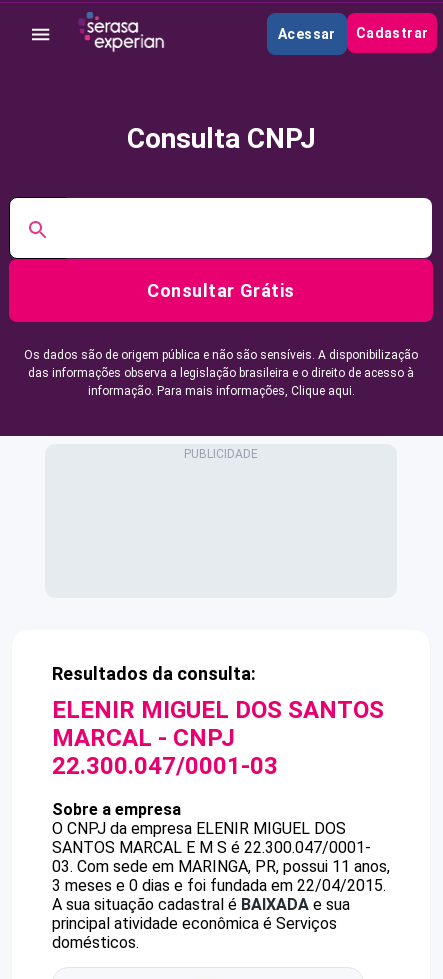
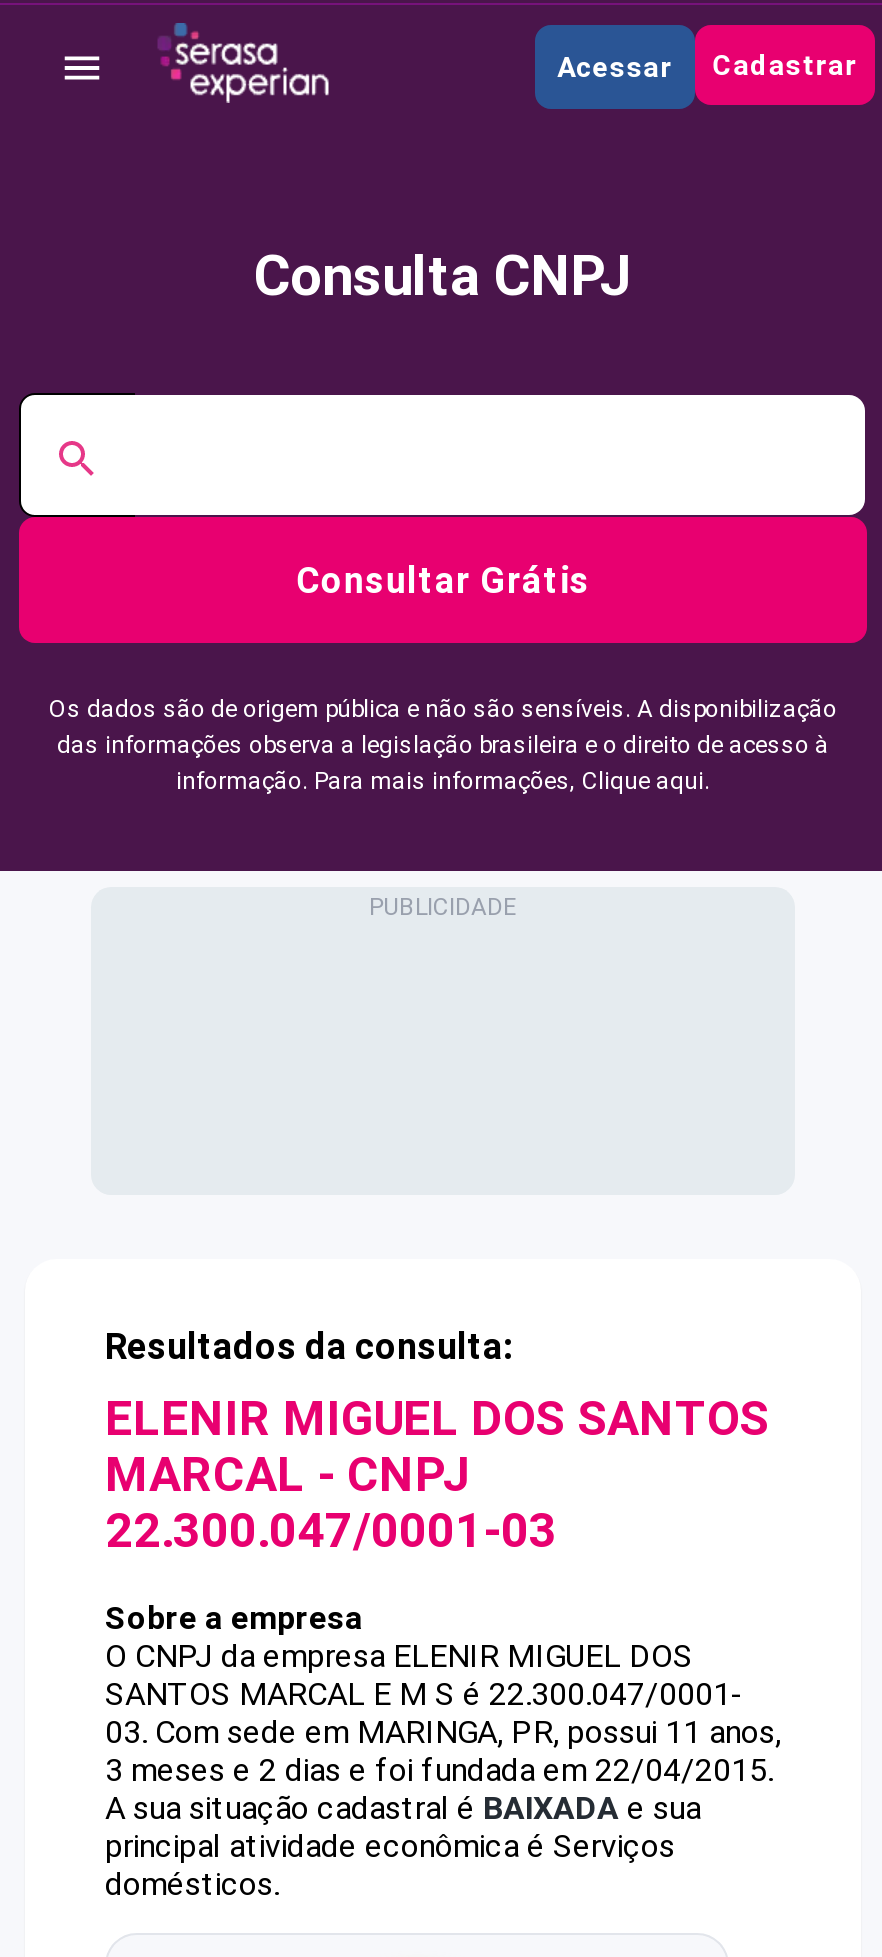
[52,876,386,895] 3 meses e 0 dias e foi fundada em 22/04/2015. -> [105,1751,773,1789] 3 meses e 2 dias e foi fundada em 22/04/2015.

